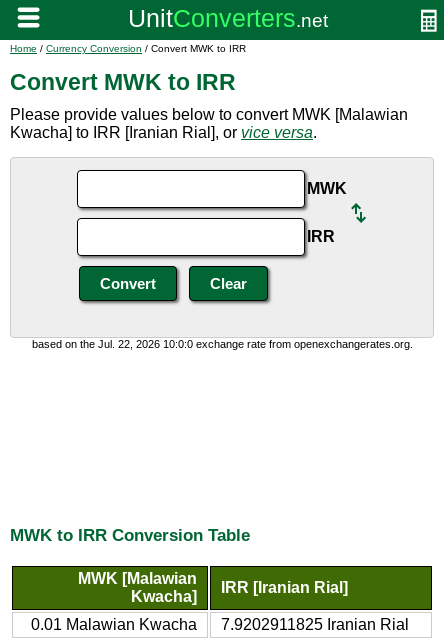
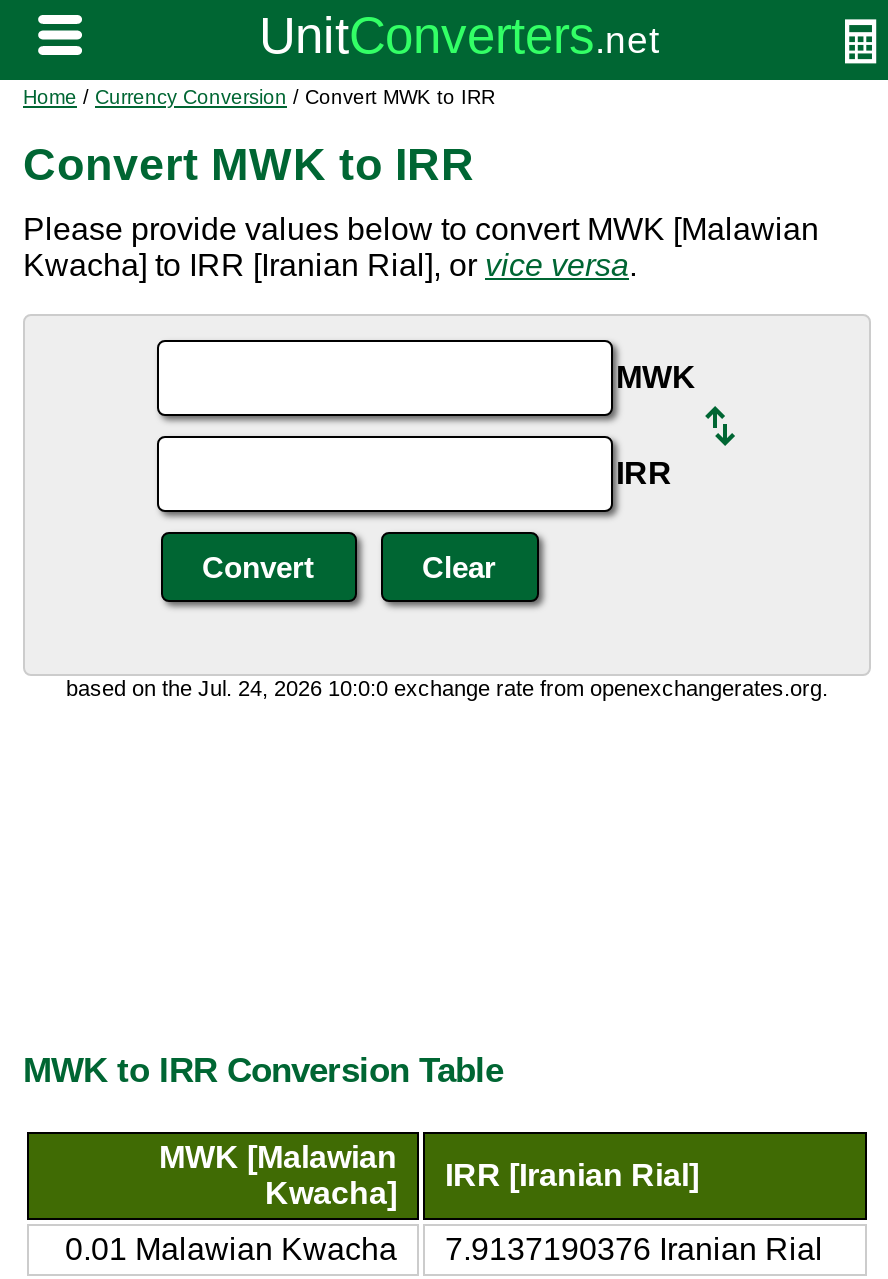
[31,338,412,350] based on the Jul. 22, 2026 10:0:0 exchange rate from openexchangerates.org. -> [66,676,828,700] based on the Jul. 24, 2026 10:0:0 exchange rate from openexchangerates.org.
[31,616,409,633] 0.01 Malawian Kwacha 7.9202911825 Iranian Rial -> [65,1231,823,1265] 0.01 Malawian Kwacha 7.9137190376 Iranian Rial

